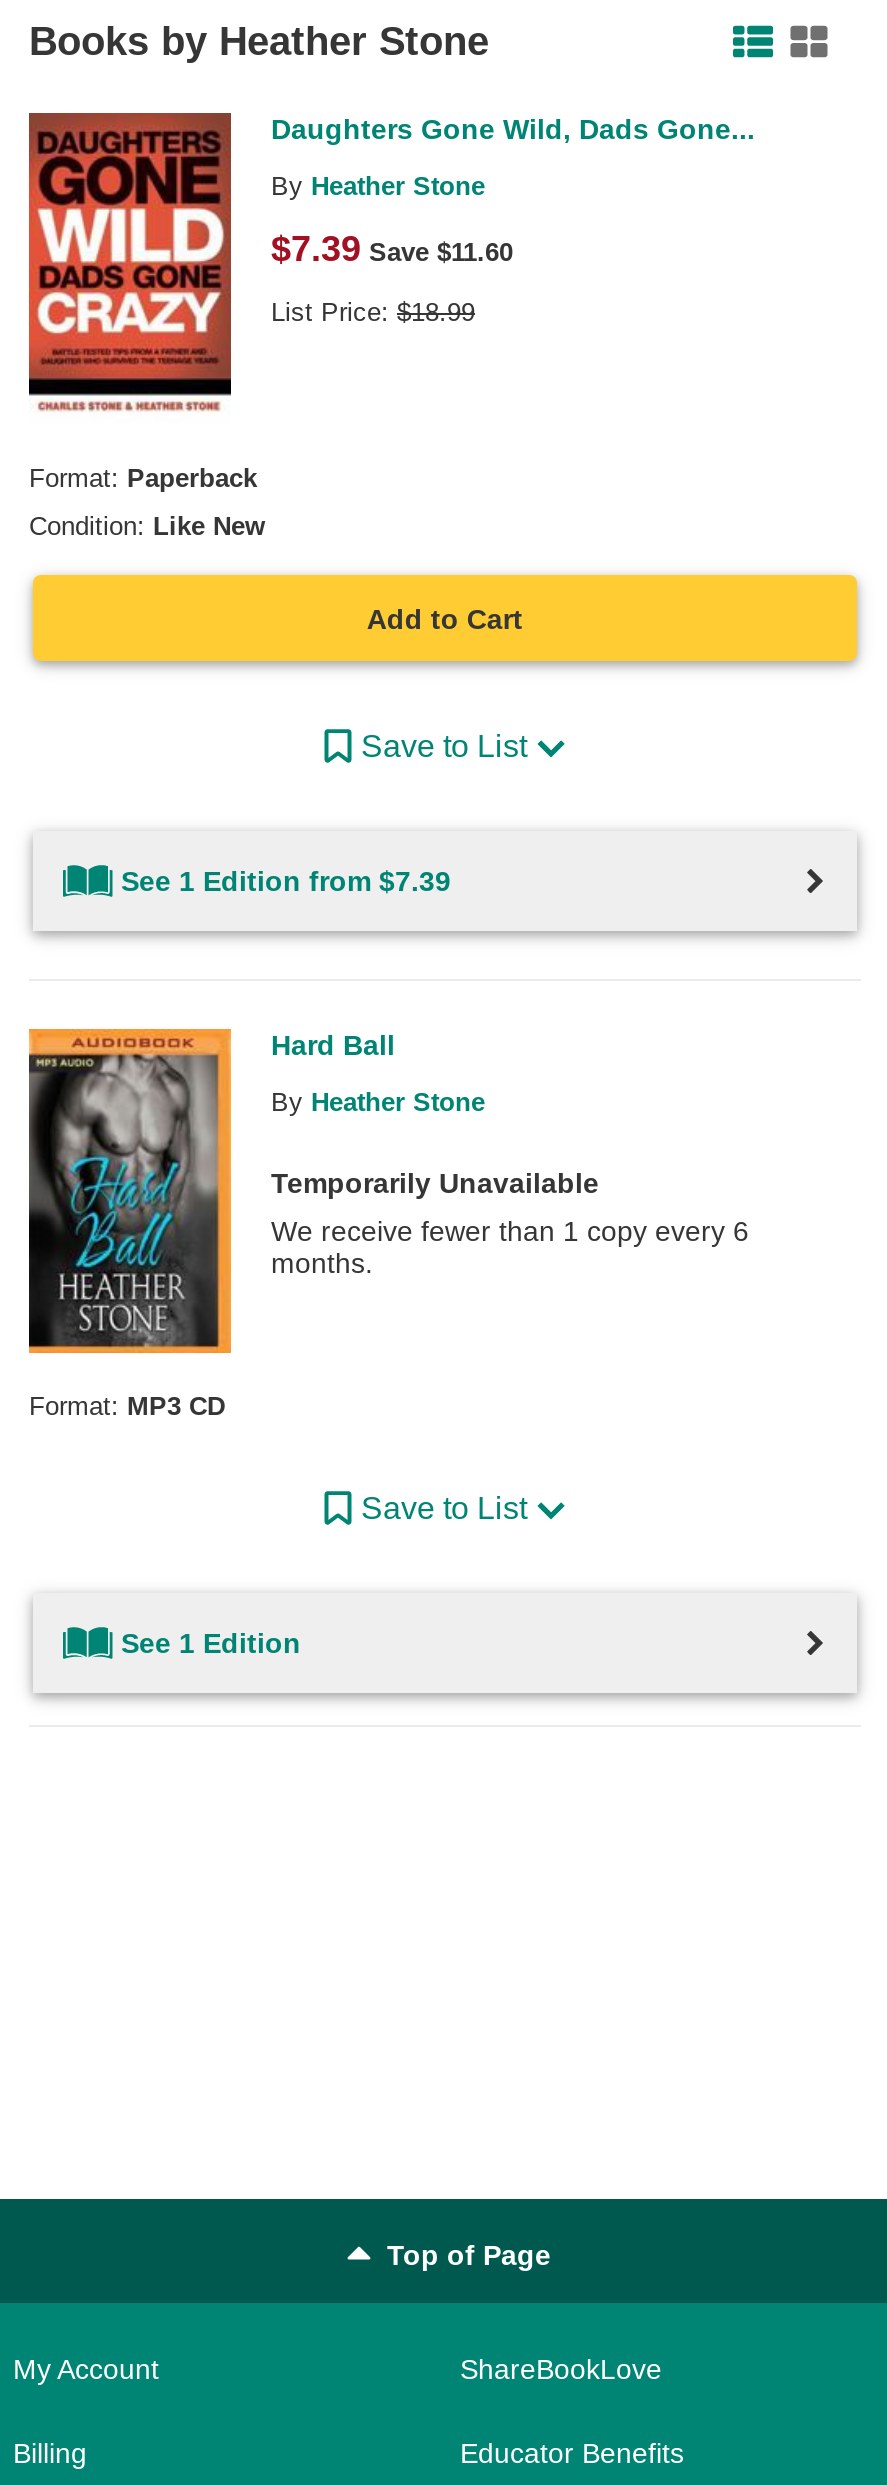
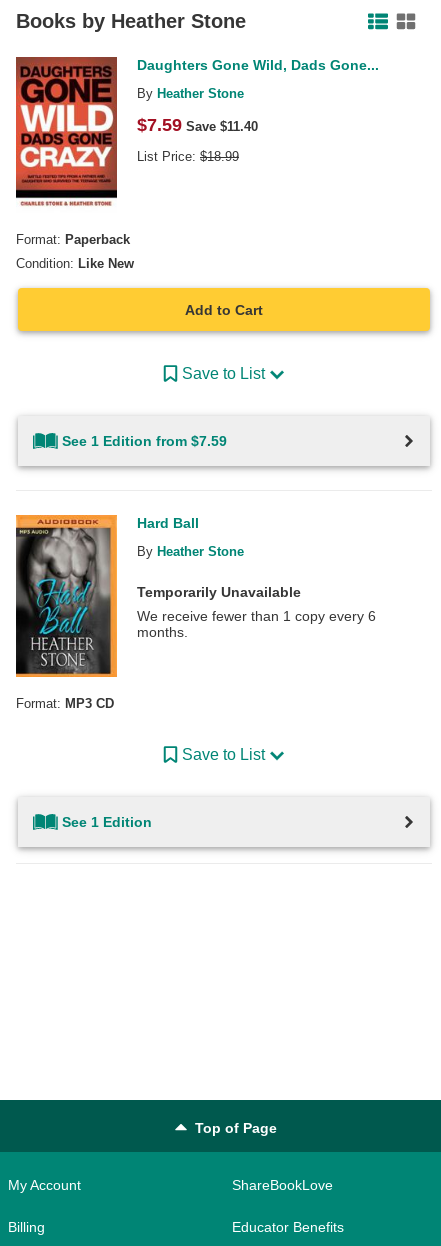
[271,228,513,268] $7.39 Save $11.60 -> [137,114,258,134] $7.59 Save $11.40
[121,865,451,897] See 1 Edition from $7.39 -> [62,433,227,449] See 1 Edition from $7.59

